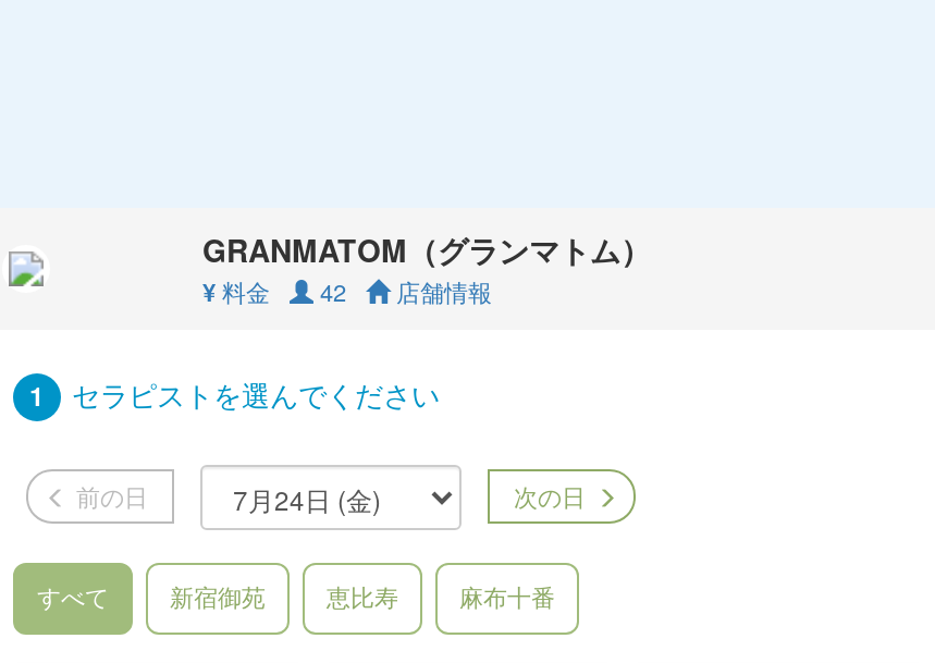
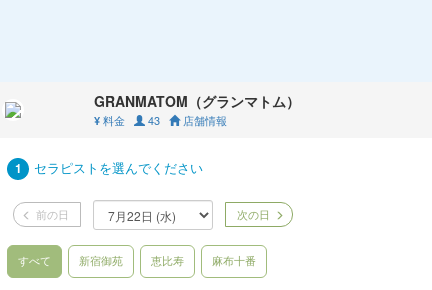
[202,273,492,308] ¥料金 42 店舗情報 -> [94,112,227,128] ¥料金 43 店舗情報

